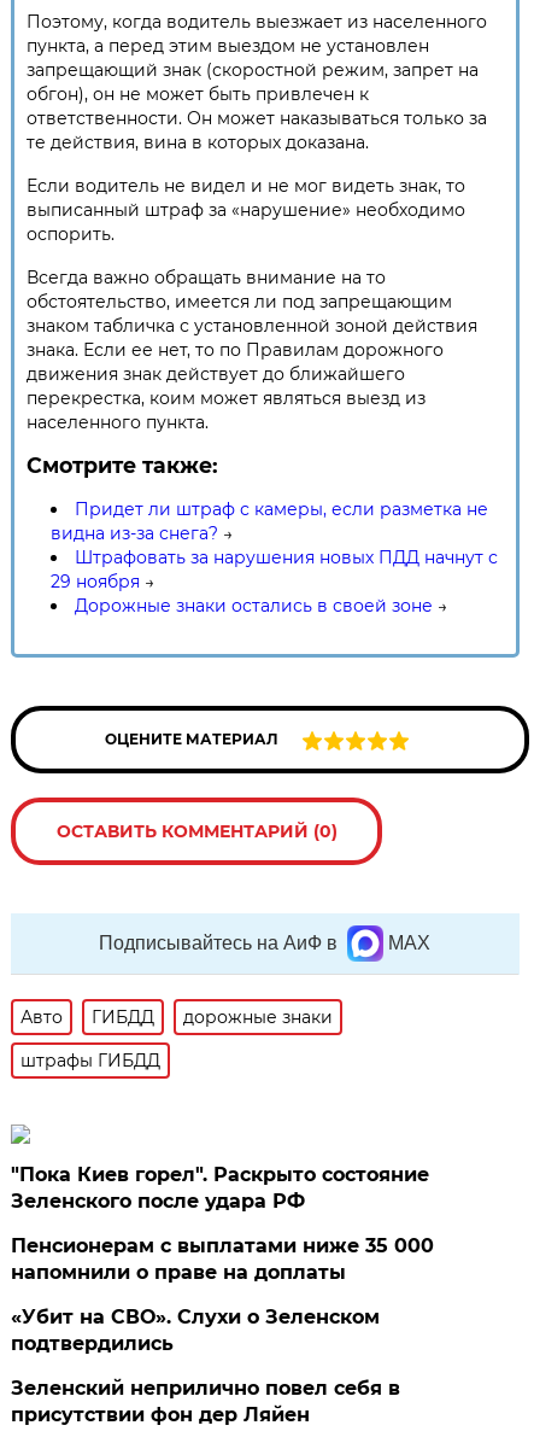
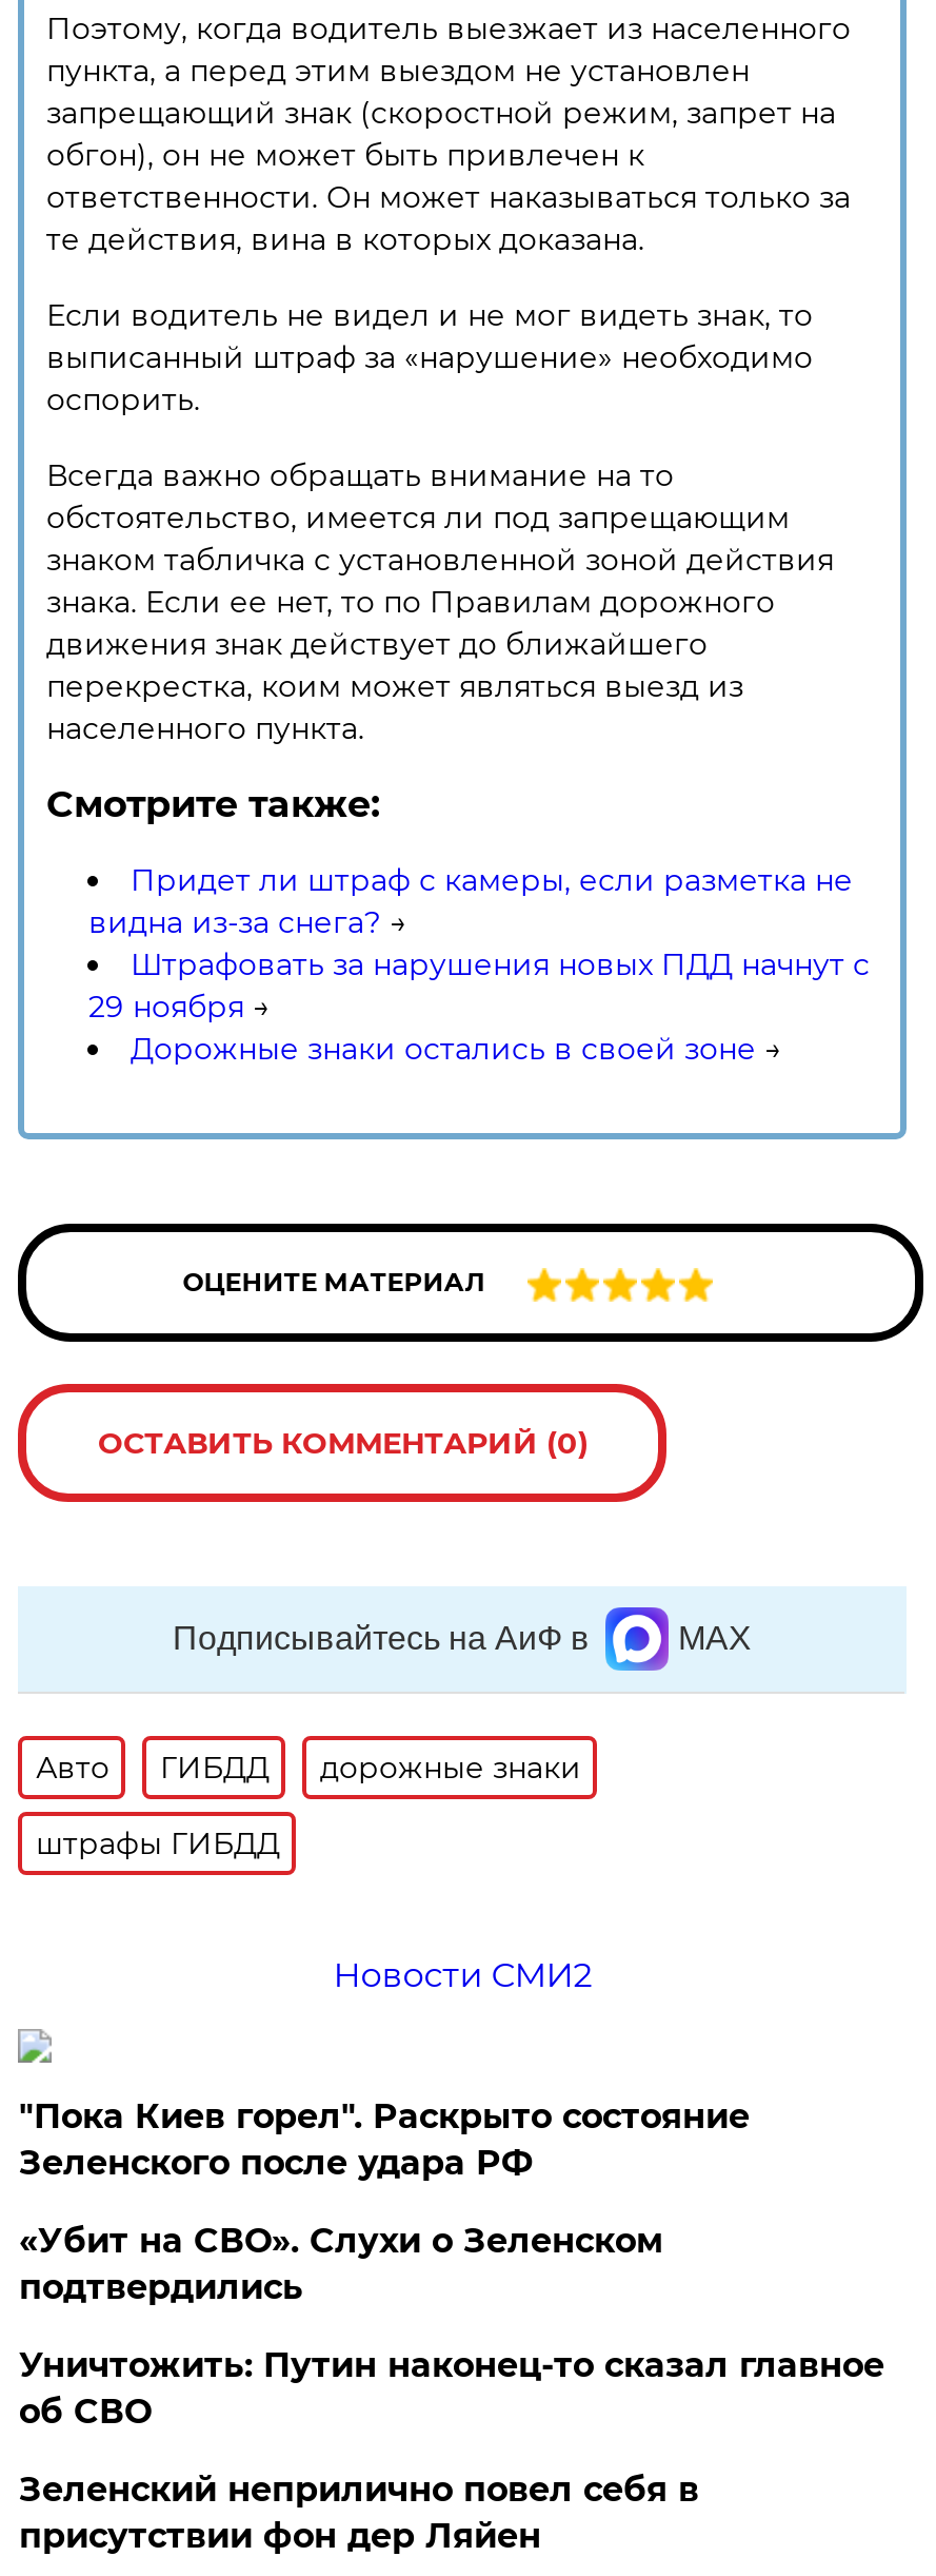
none -> [333,1955,592,1995] Новости СМИ2
[11,1234,434,1284] Пенсионерам с выплатами ниже 35 000 | напомнили о праве на доплаты -> none
moved [11,1305,380,1355] -> [19,2221,663,2307]: «Убит на СВО». Слухи о Зеленском | подтвердились
none -> [19,2345,884,2432] Уничтожить: Путин наконец-то сказал главное | об СВО

